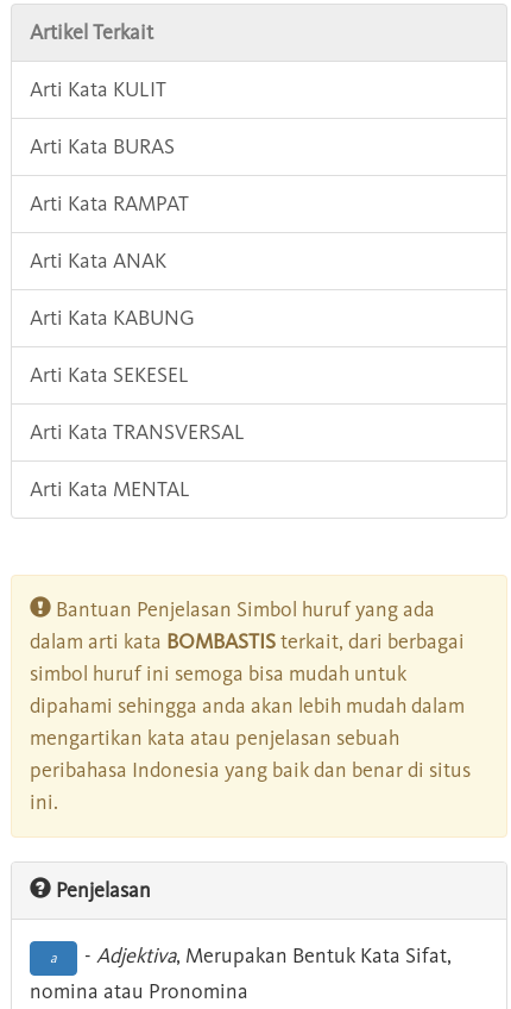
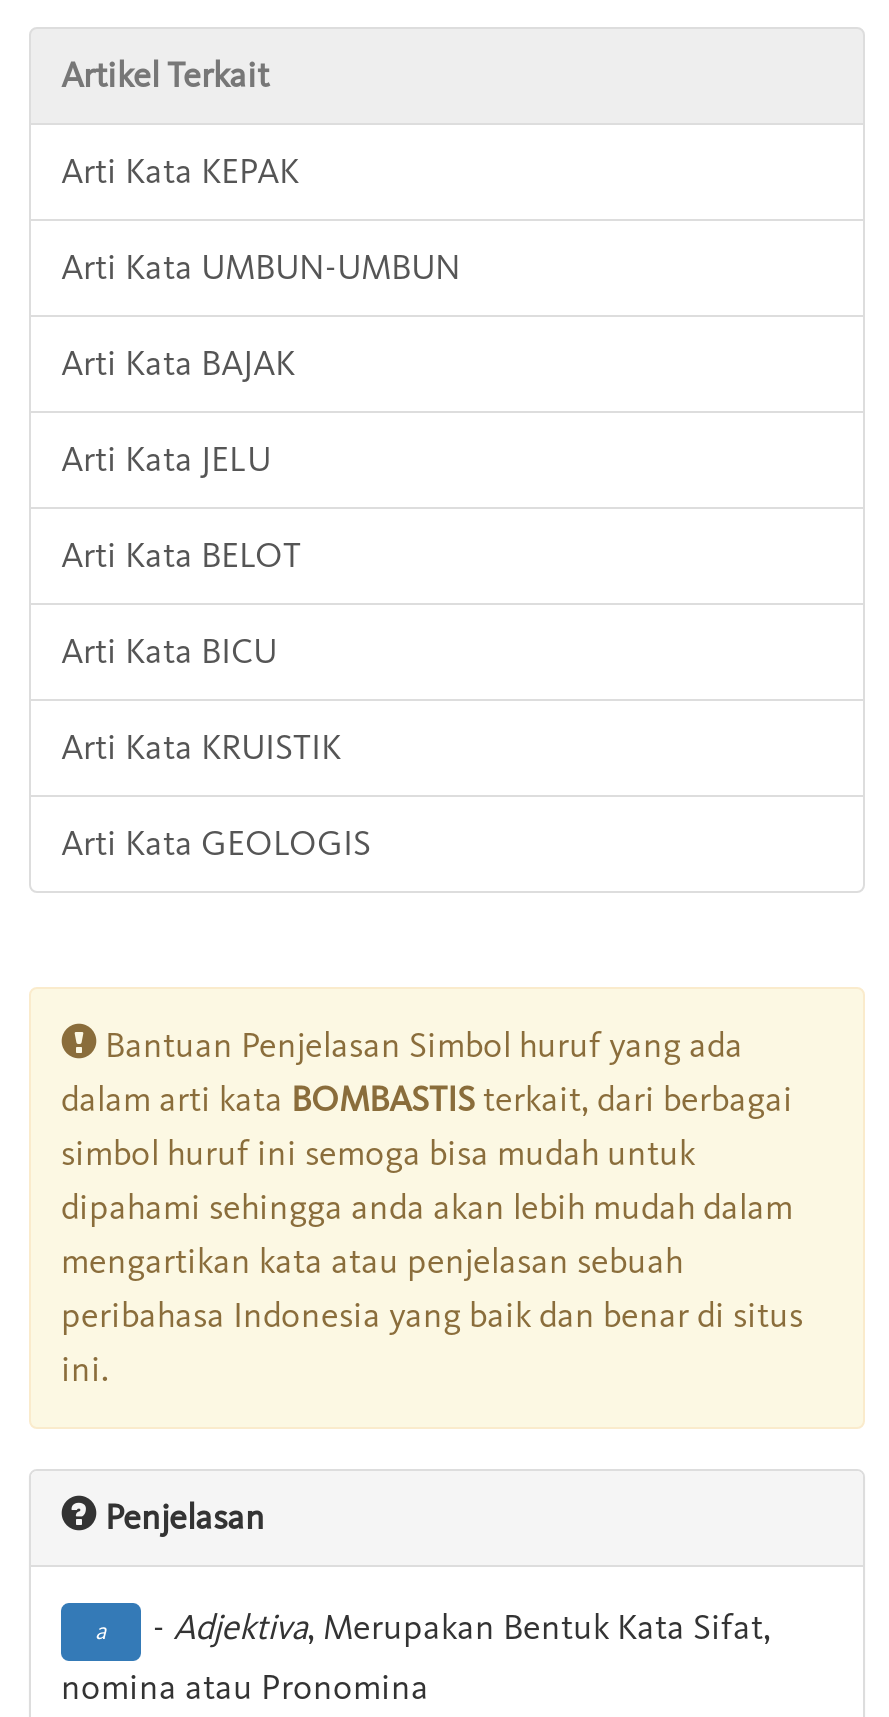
[30,76,166,102] Arti Kata KULIT -> [61,149,299,193] Arti Kata KEPAK
[30,133,175,160] Arti Kata BURAS -> [61,245,461,289] Arti Kata UMBUN-UMBUN
[30,190,189,217] Arti Kata RAMPAT -> [61,341,295,385] Arti Kata BAJAK
[30,248,166,274] Arti Kata ANAK -> [61,437,271,481] Arti Kata JELU
[30,305,195,331] Arti Kata KABUNG -> [61,533,301,577] Arti Kata BELOT
[30,362,189,388] Arti Kata SEKESEL -> [61,629,277,673] Arti Kata BICU
[30,419,245,445] Arti Kata TRANSVERSAL -> [61,725,341,769] Arti Kata KRUISTIK
[30,476,190,502] Arti Kata MENTAL -> [61,821,371,865] Arti Kata GEOLOGIS

